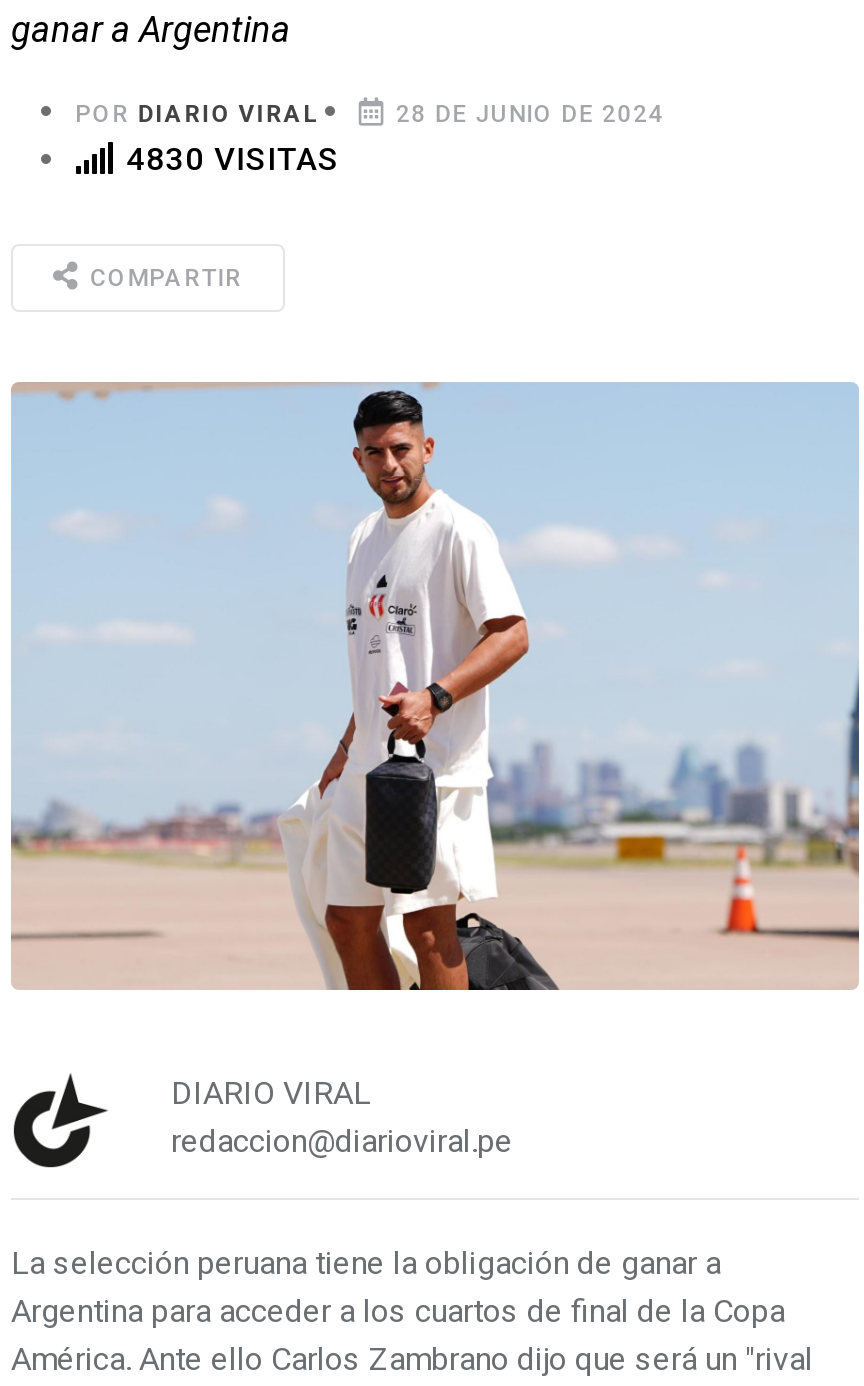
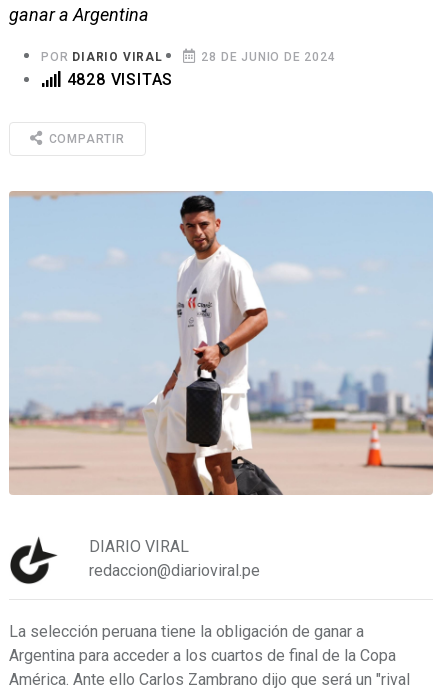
[117,140,339,178] 4830 VISITAS -> [62,70,173,89] 4828 VISITAS

